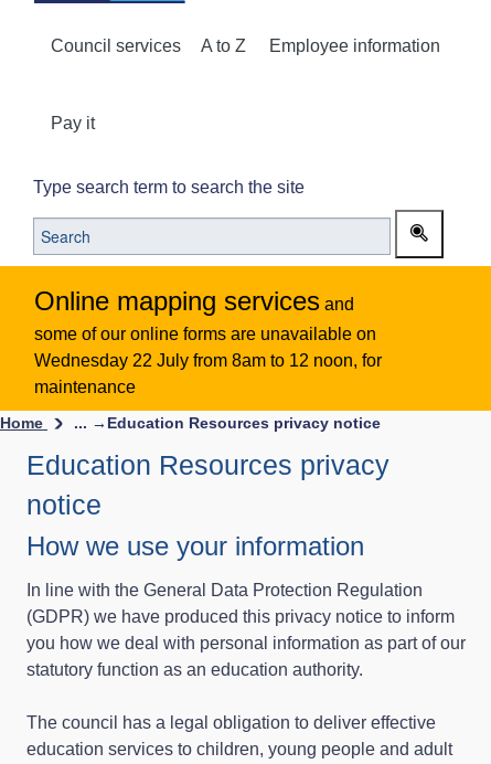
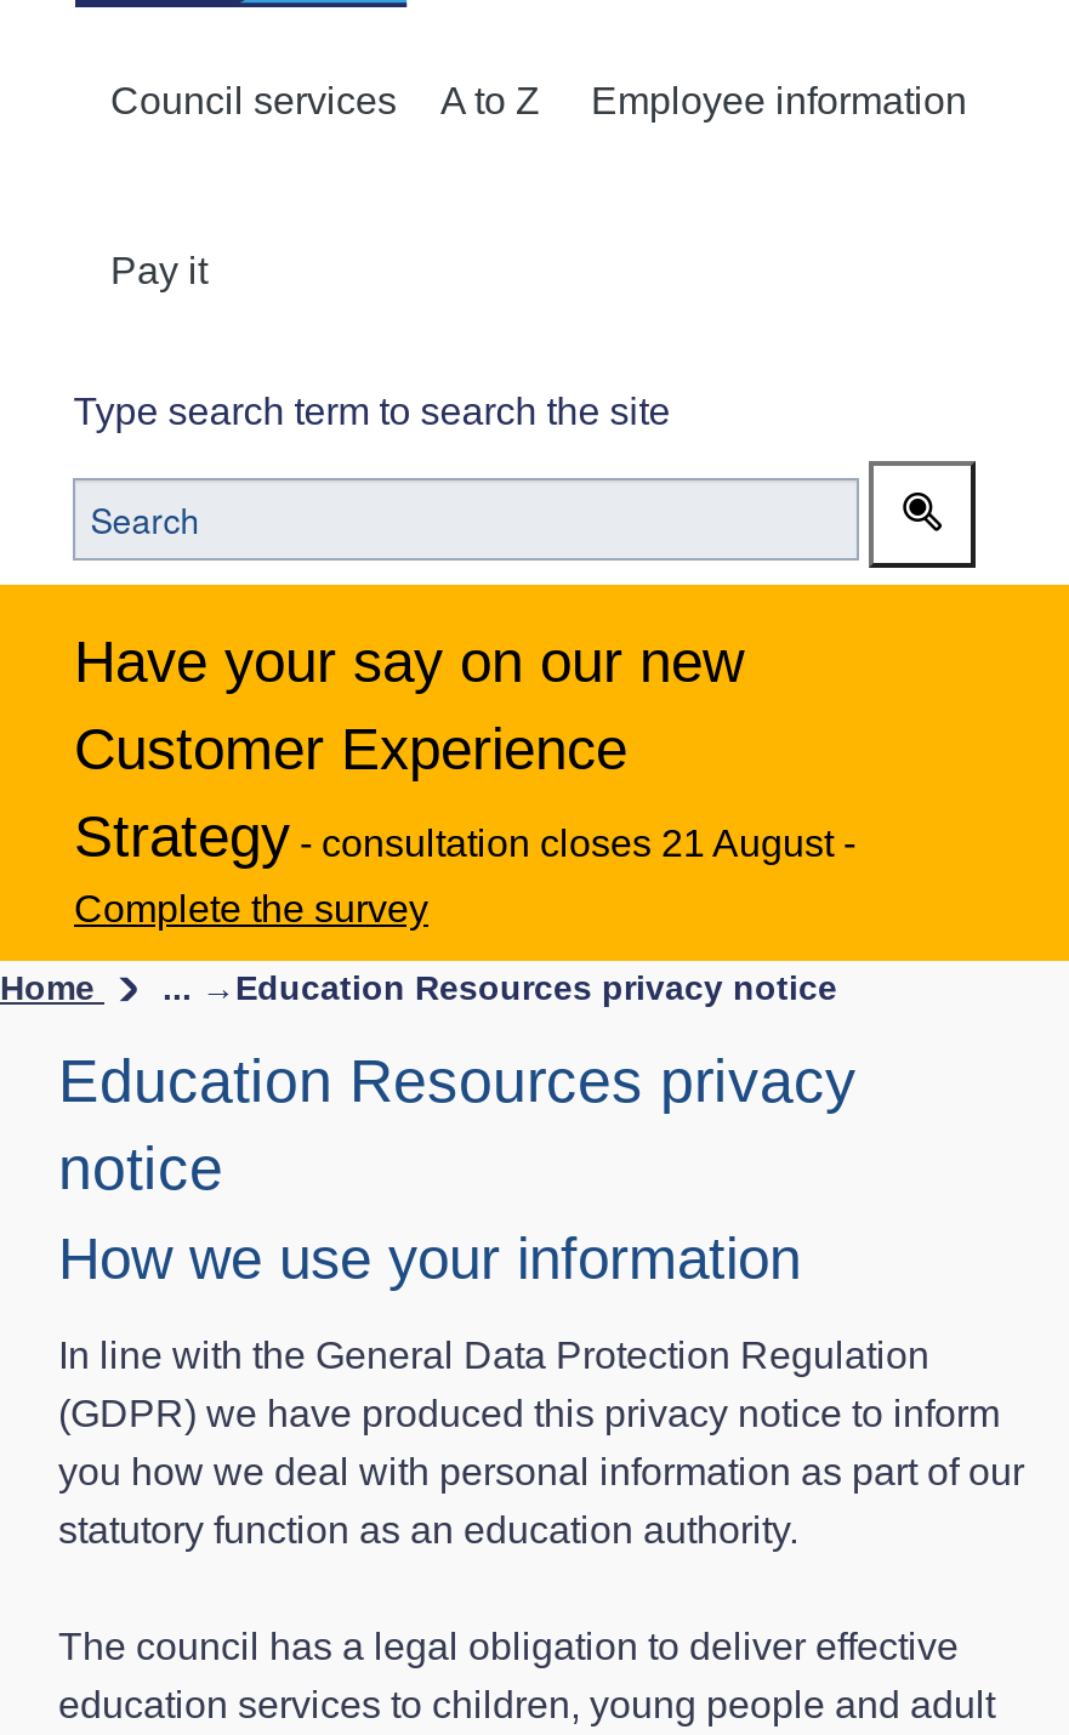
[34,286,381,396] Online mapping services and | some of our online forms are unavailable on | Wednesday 22 July from 8am to 12 noon, for | maintenance -> [74,628,855,928] Have your say on our new | Customer Experience | Strategy - consultation closes 21 August - | Complete the survey

